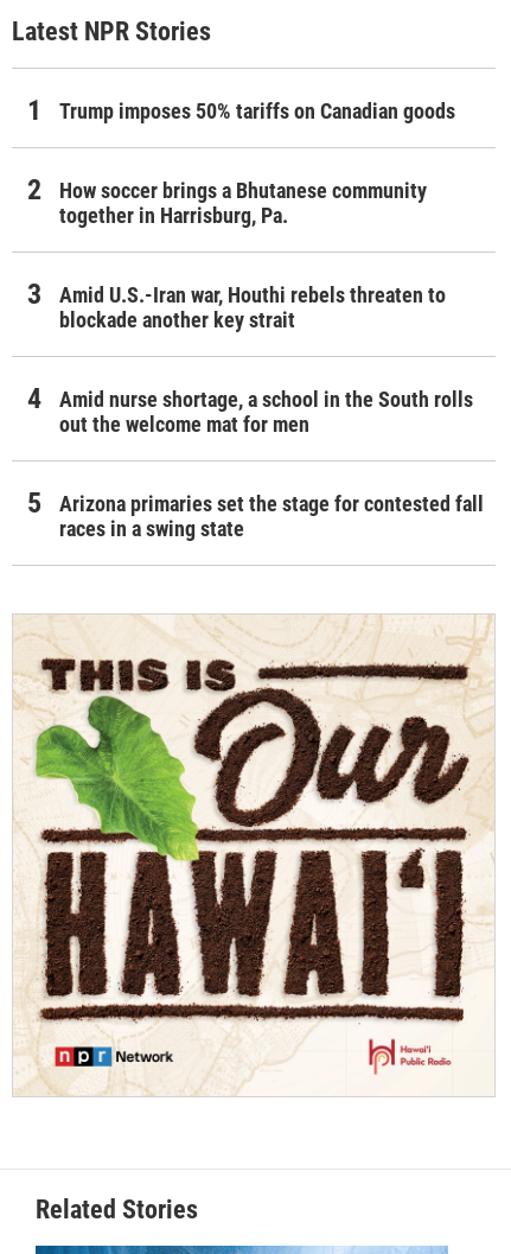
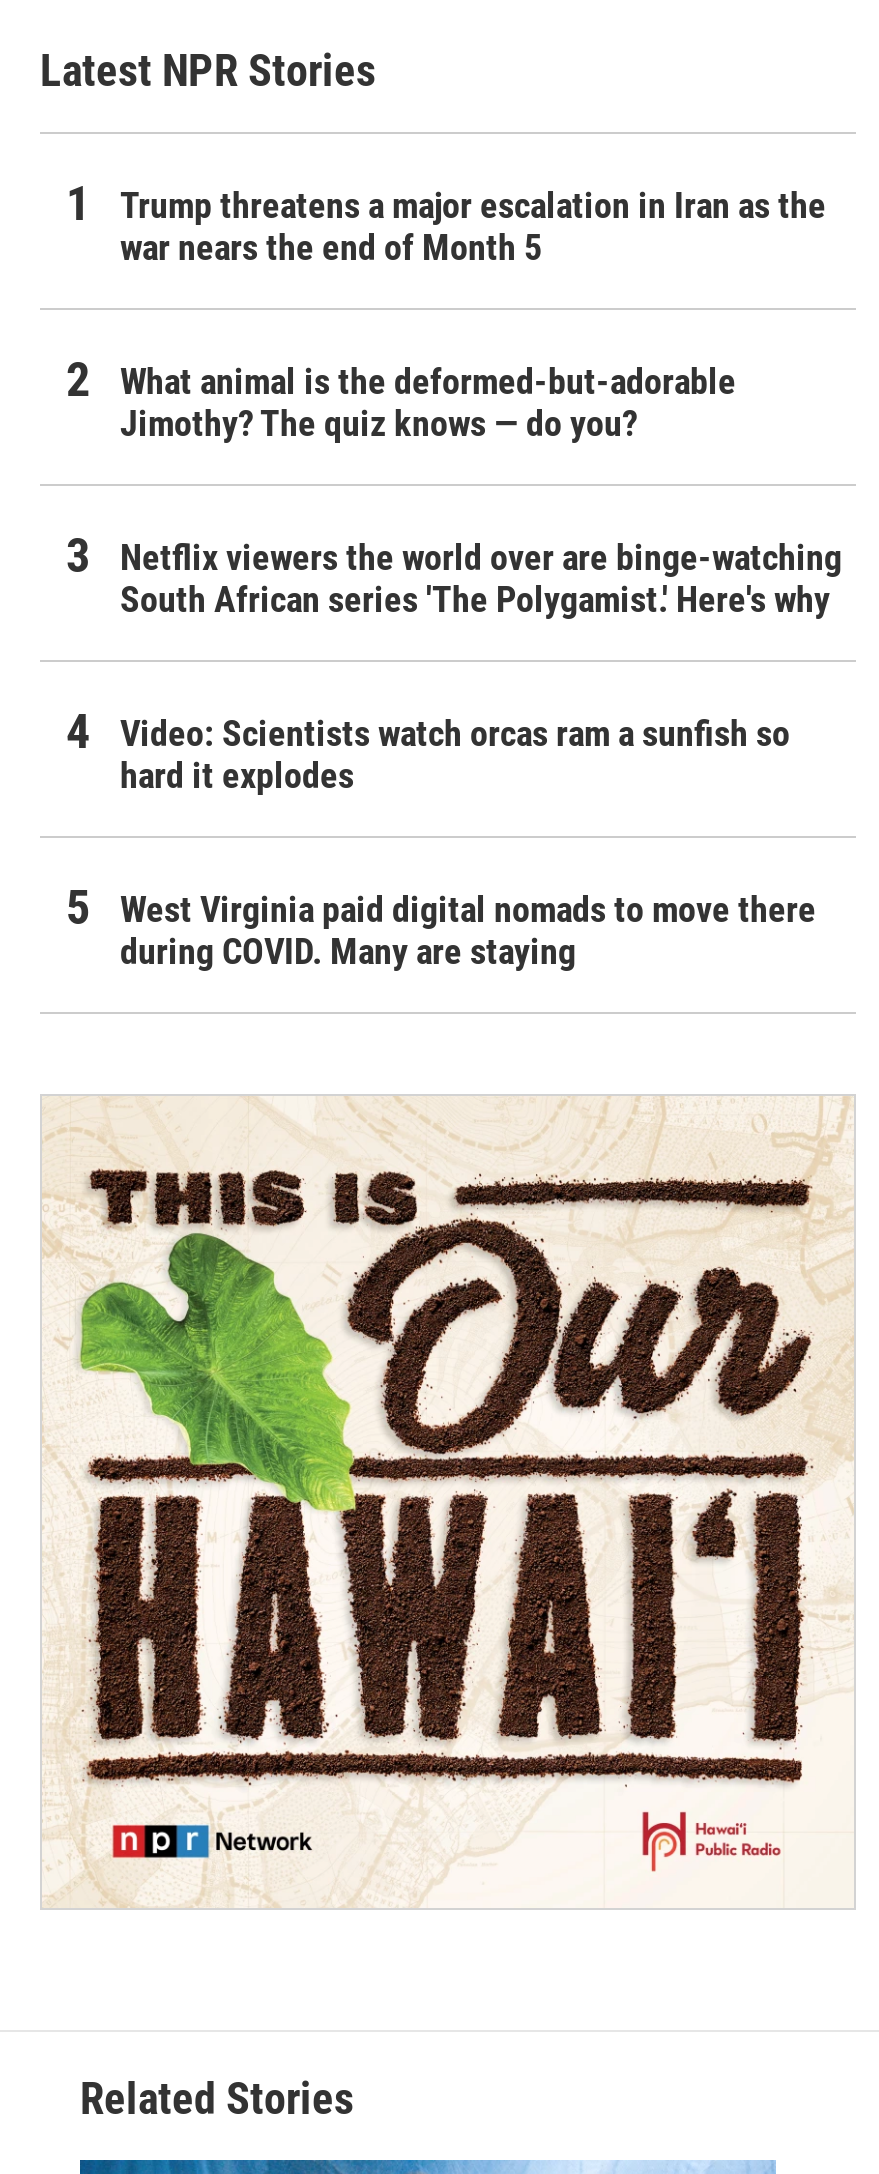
[59,98,455,123] Trump imposes 50% tariffs on Canadian goods -> [120,183,826,267] Trump threatens a major escalation in Iran as the | war nears the end of Month 5
[59,178,427,227] How soccer brings a Bhutanese community | together in Harrisburg, Pa. -> [120,359,736,443] What animal is the deformed-but-adorable | Jimothy? The quiz knows — do you?
[59,282,446,332] Amid U.S.-Iran war, Houthi rebels threaten to | blockade another key strait -> [120,535,842,619] Netflix viewers the world over are binge-watching | South African series 'The Polygamist.' Here's why
[59,386,473,436] Amid nurse shortage, a school in the South rolls | out the welcome mat for men -> [120,711,790,795] Video: Scientists watch orcas ram a sunfish so | hard it explodes
[59,491,484,541] Arizona primaries set the stage for contested fall | races in a swing state -> [120,887,816,971] West Virginia paid digital nomads to move there | during COVID. Many are staying

